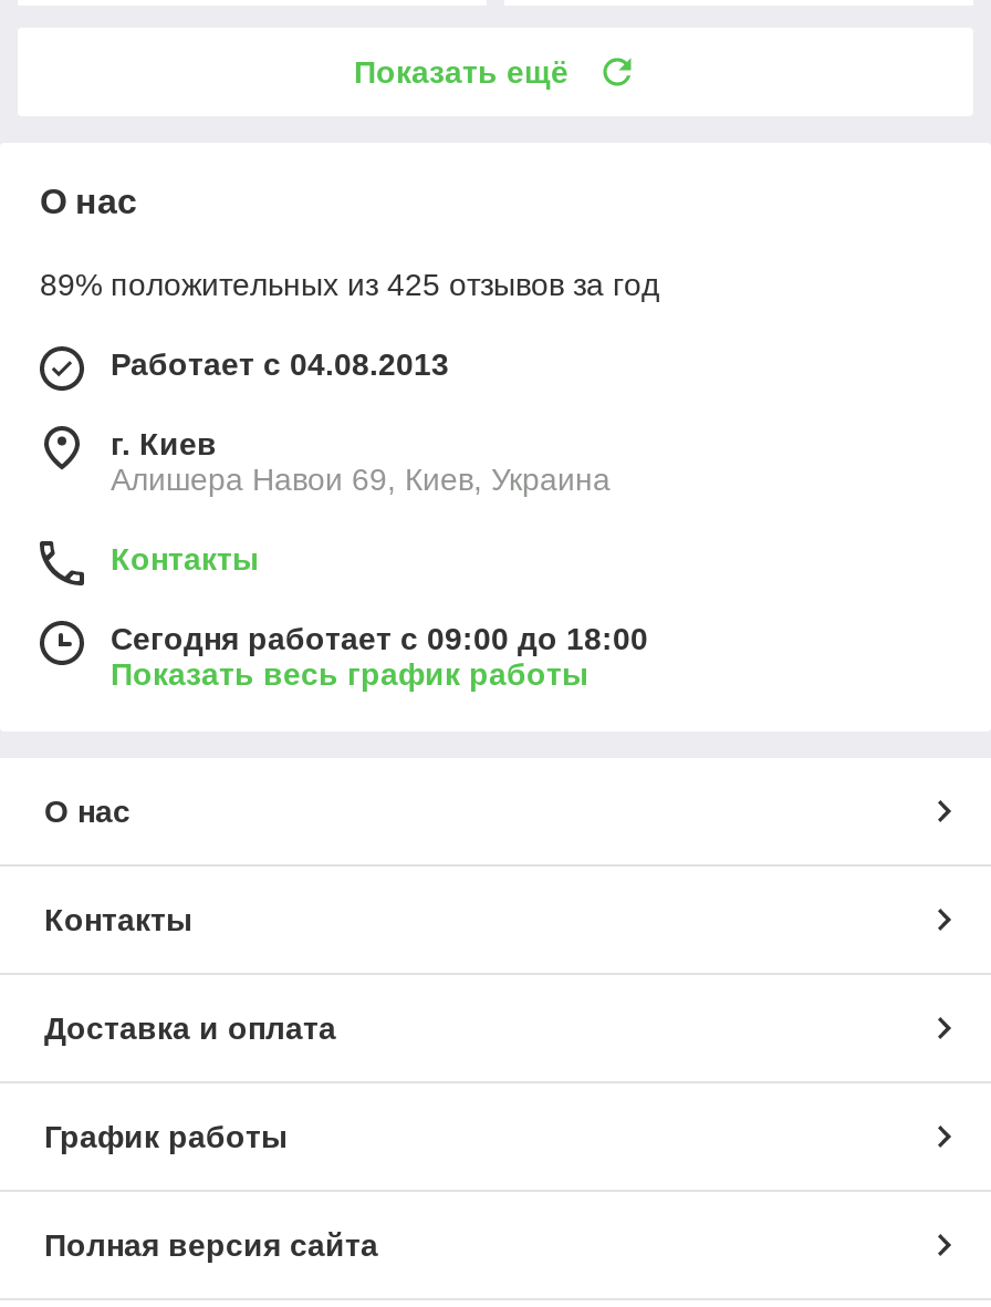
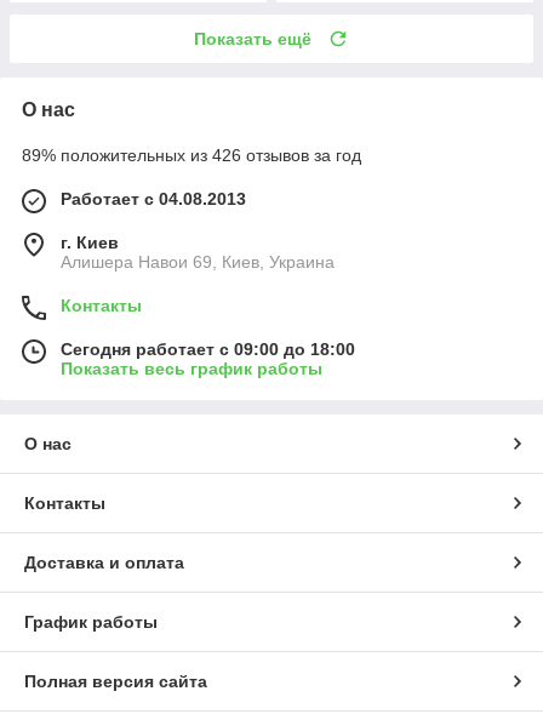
[40,268,659,303] 89% положительных из 425 отзывов за год -> [22,146,361,165] 89% положительных из 426 отзывов за год

